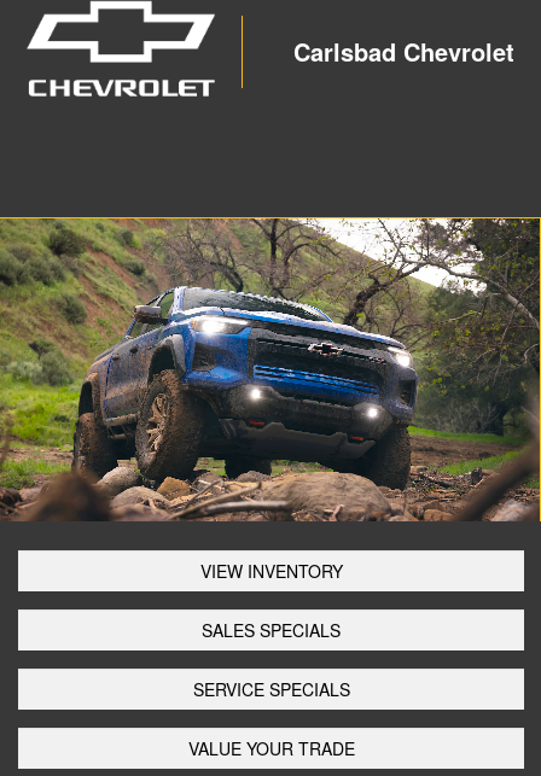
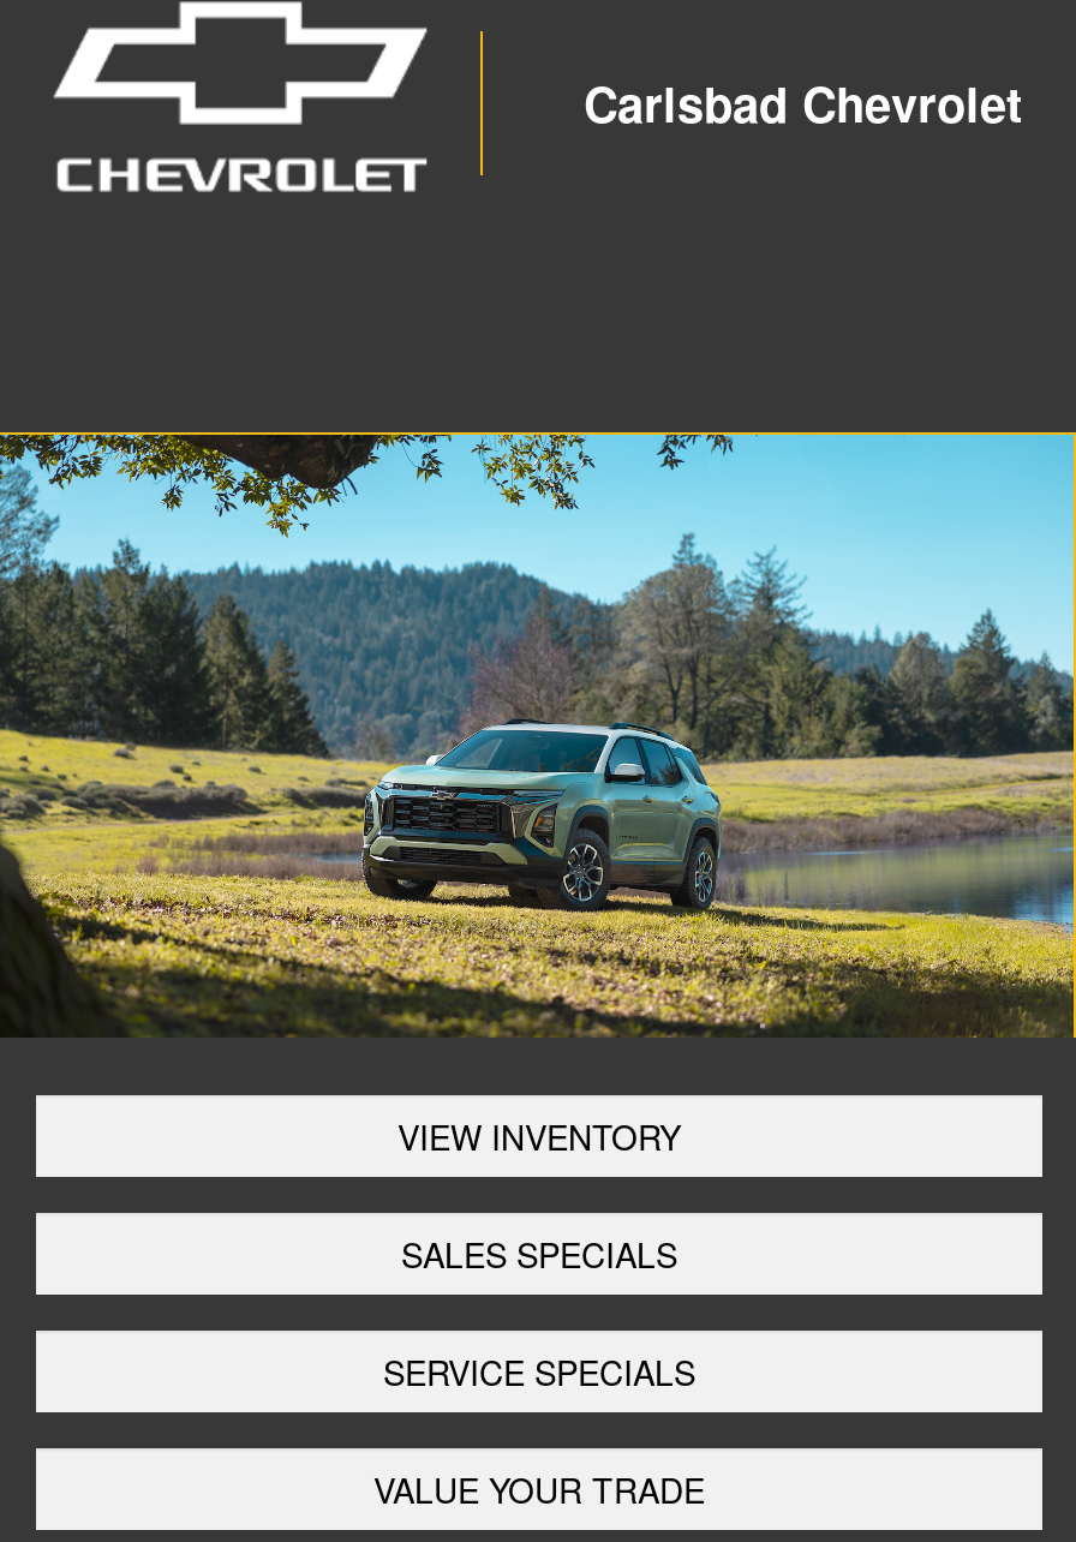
[4,217,537,523] [image] -> [7,432,1069,1038] [image]

